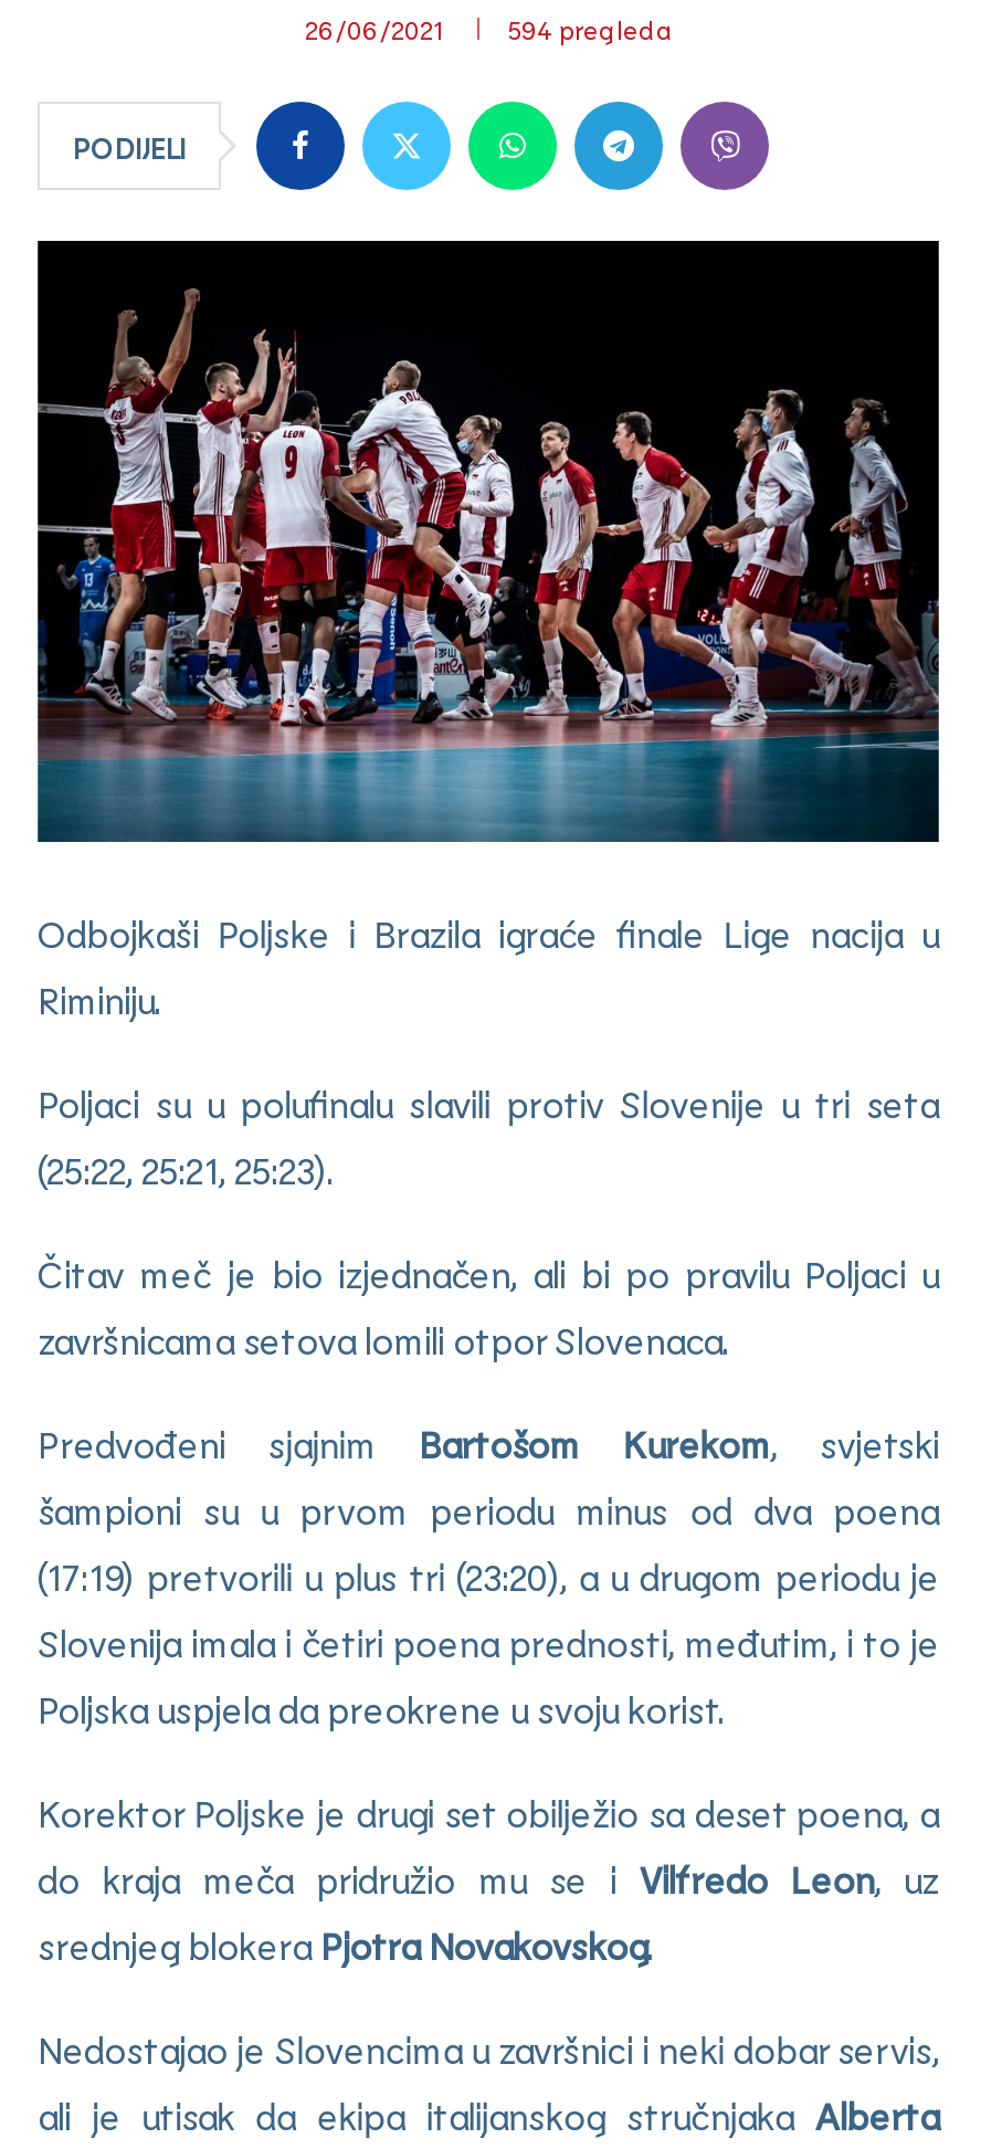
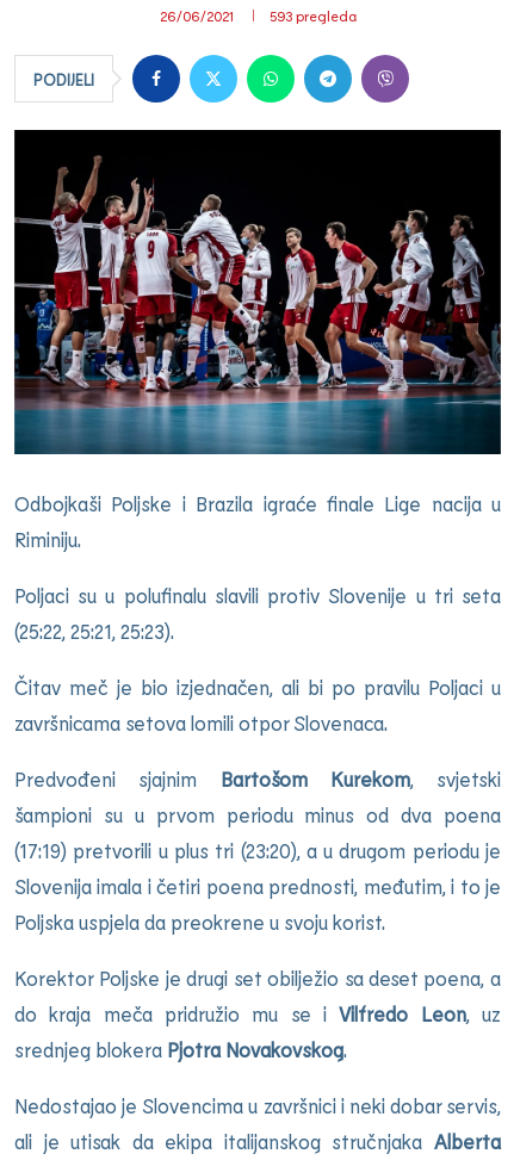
[508,13,672,44] 594 pregleda -> [269,7,356,24] 593 pregleda

